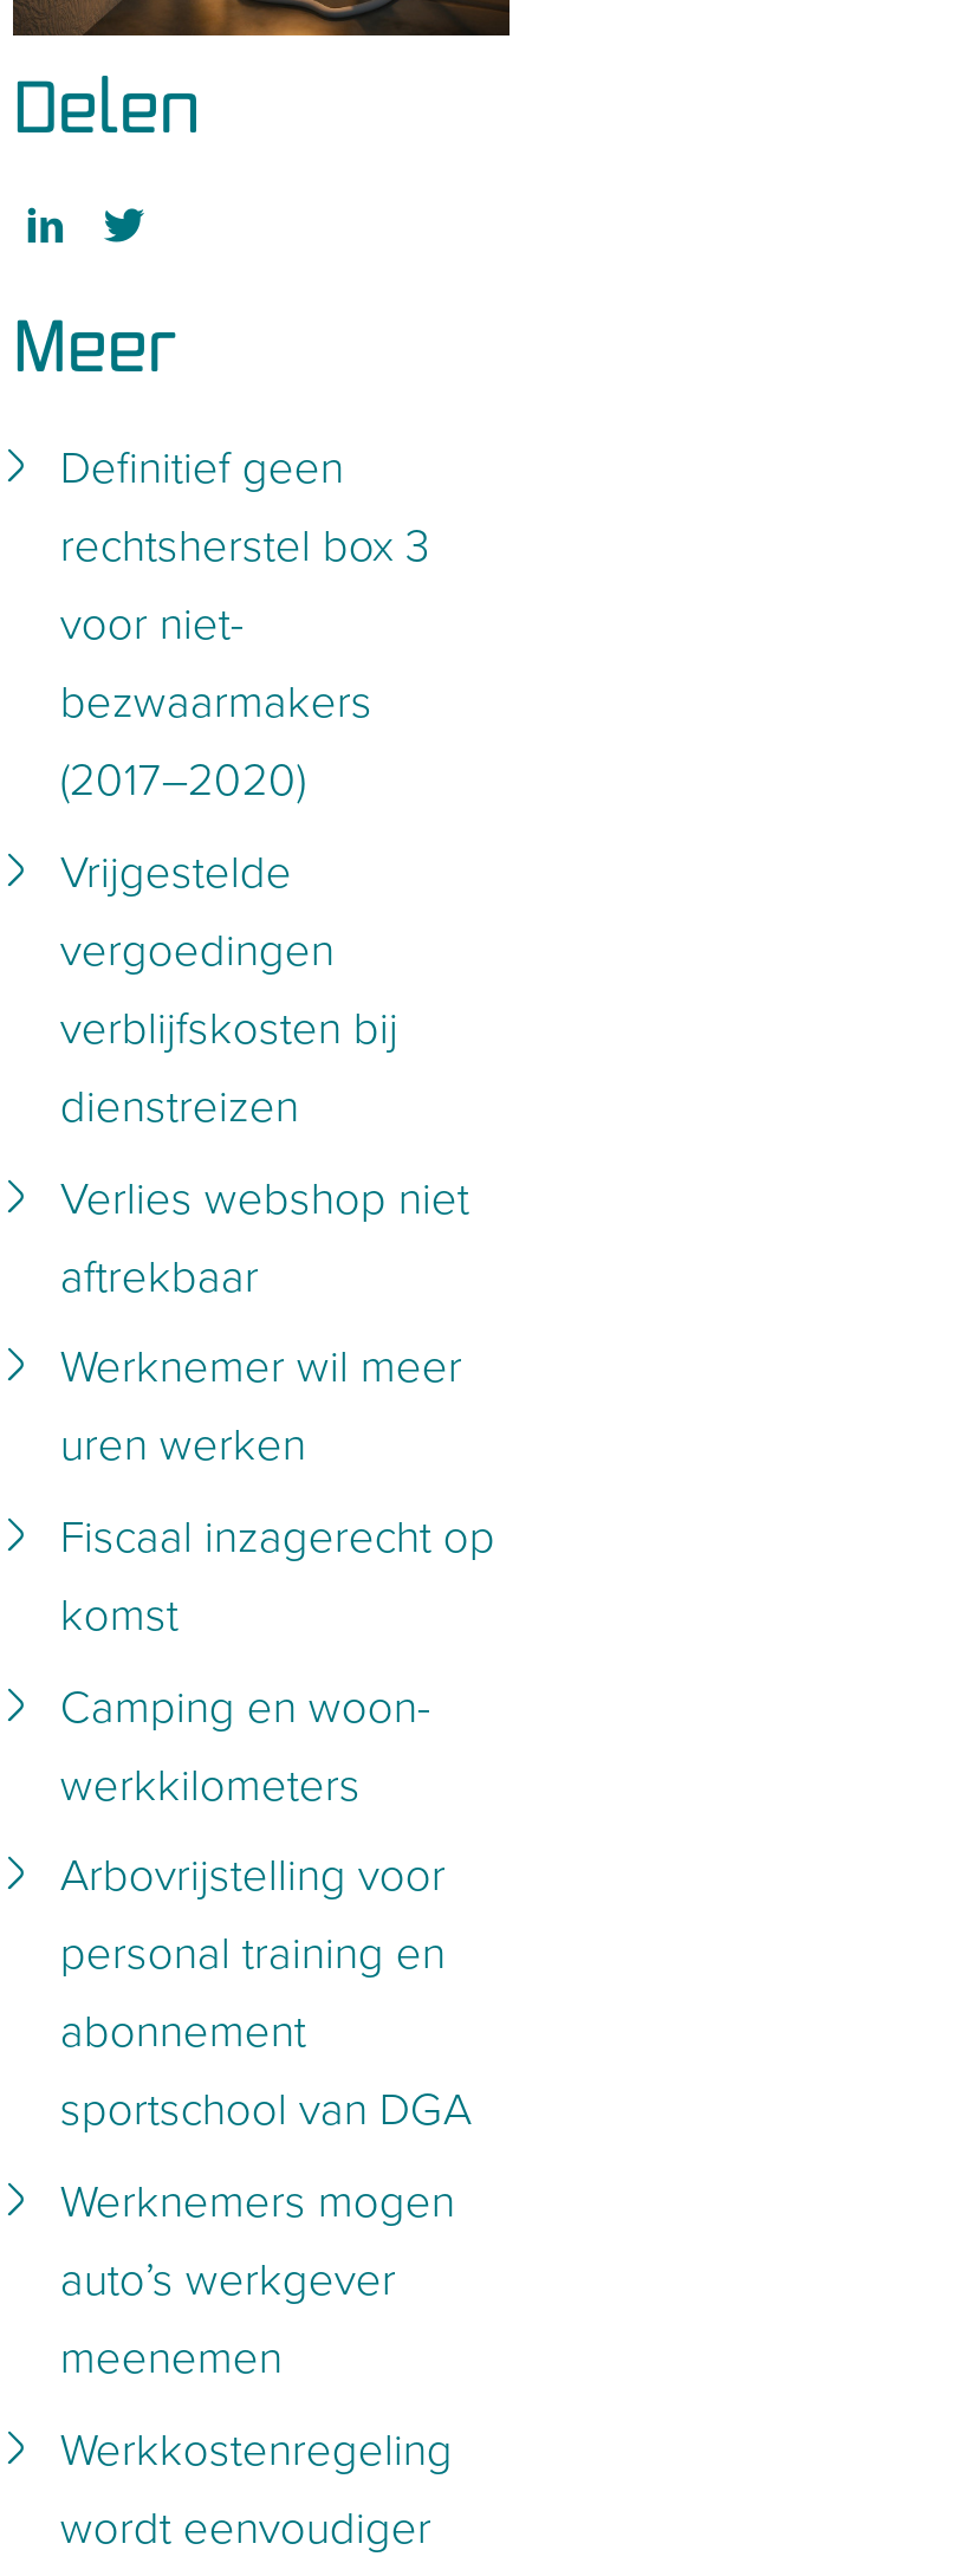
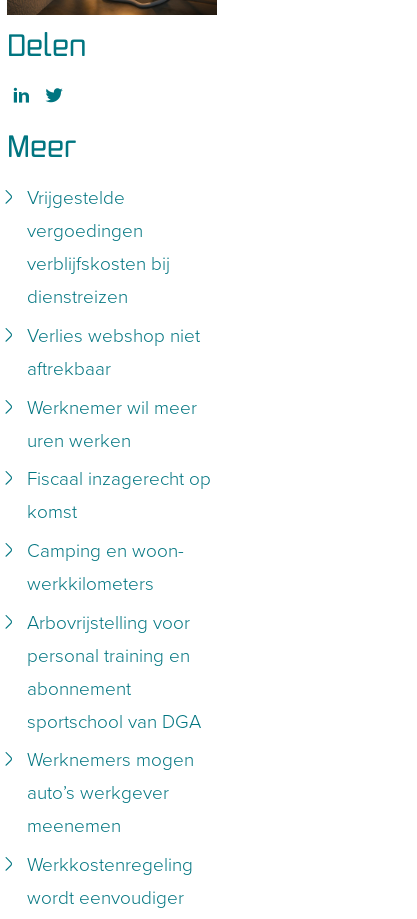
[60,443,429,807] Definitief geen | rechtsherstel box 3 | voor niet- | bezwaarmakers | (2017–2020) -> none

